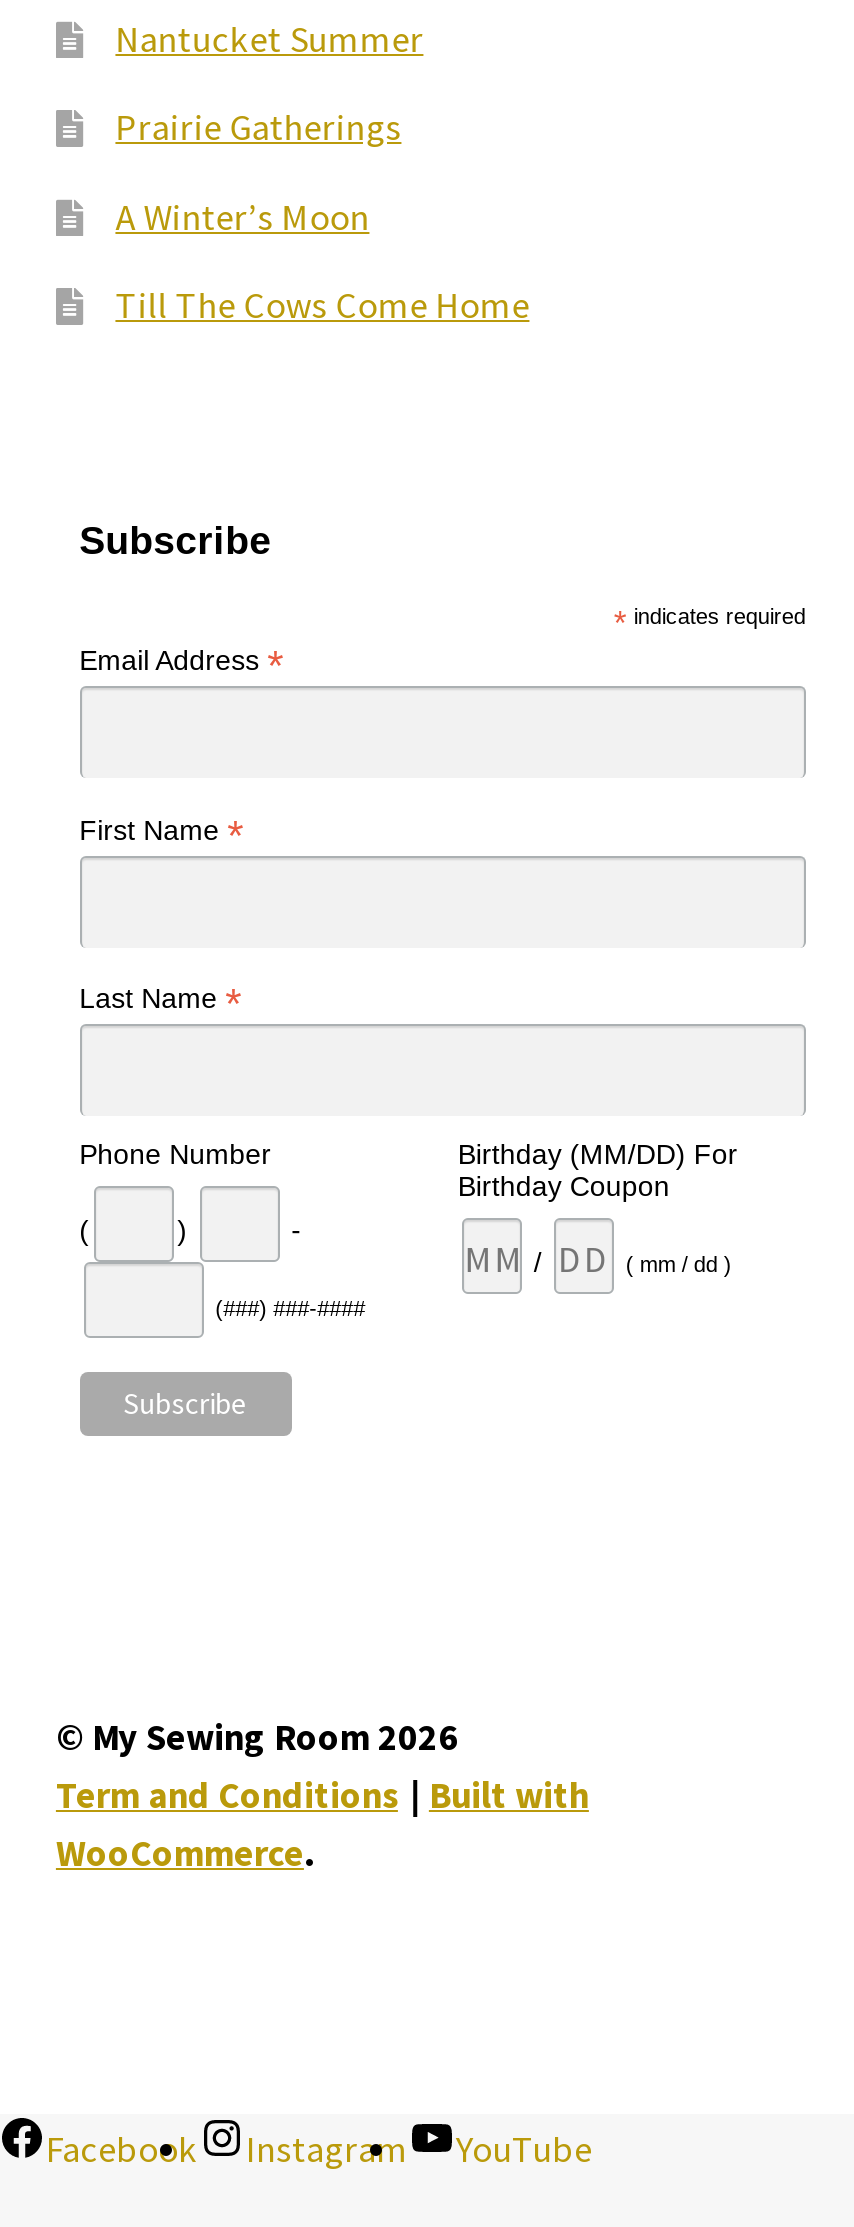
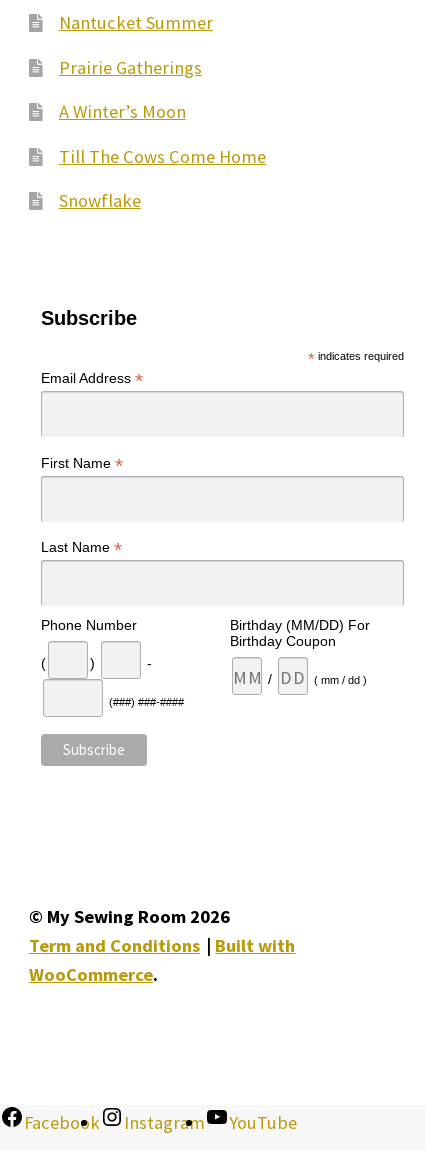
none -> [59,189,141,212] Snowflake

